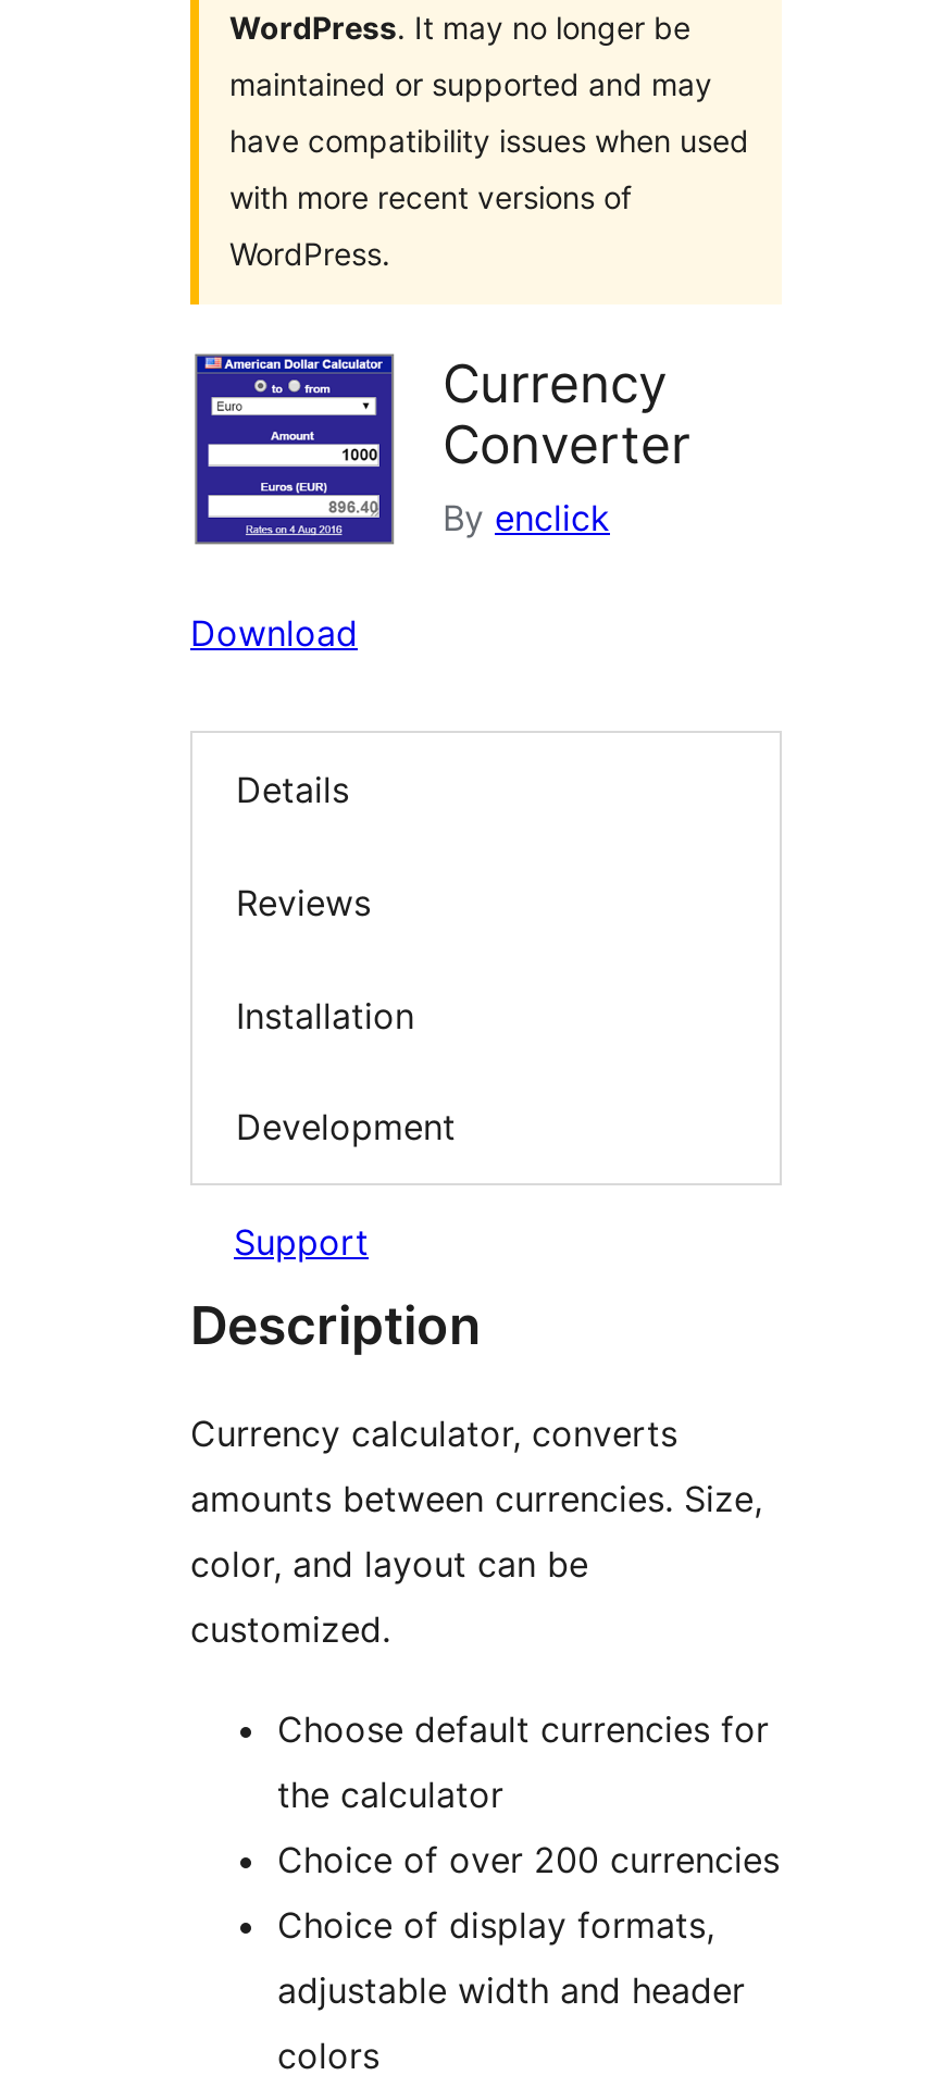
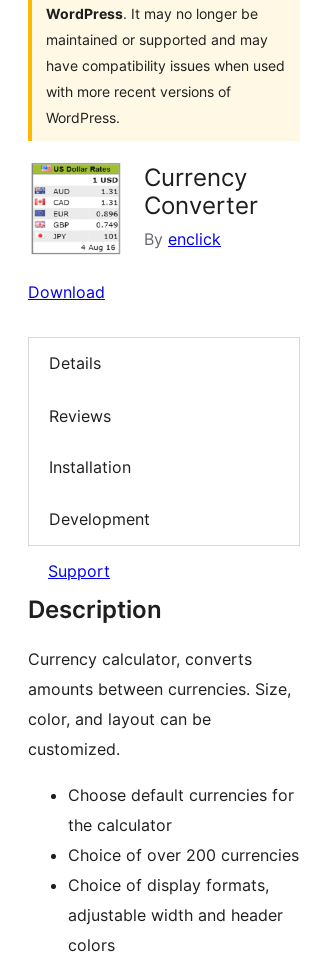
[195,353,395,551] [image] -> [30,163,122,255] [image]

